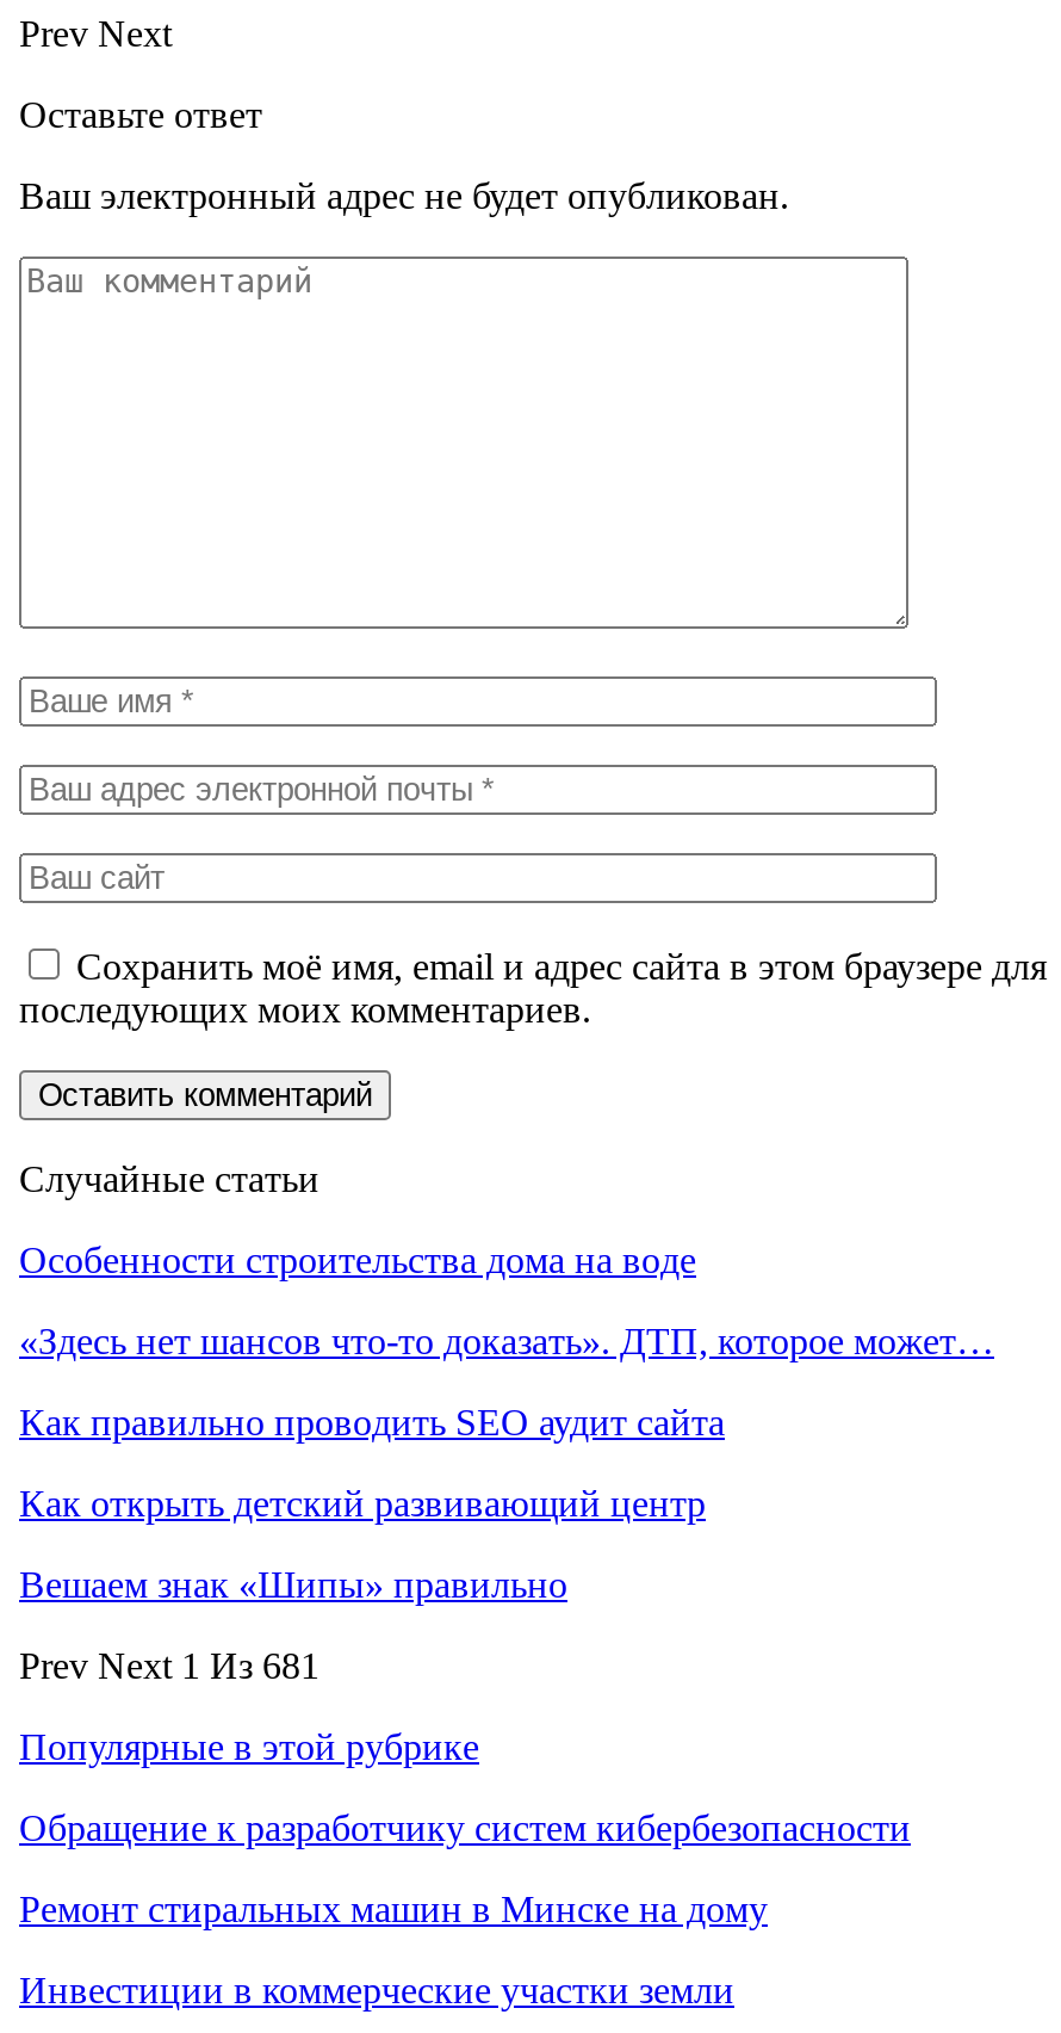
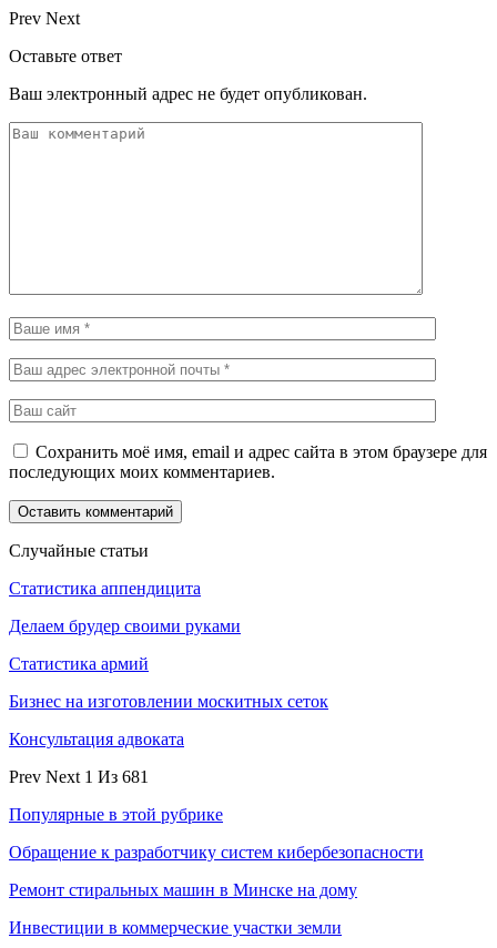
[19,1241,696,1281] Особенности строительства дома на воде -> [9,579,201,598] Статистика аппендицита
[19,1322,994,1362] «Здесь нет шансов что-то доказать». ДТП, которое может… -> [9,617,241,636] Делаем брудер своими руками
[19,1403,725,1443] Как правильно проводить SEO аудит сайта -> [9,655,149,673] Статистика армий
[19,1484,706,1525] Как открыть детский развивающий центр -> [9,692,328,711] Бизнес на изготовлении москитных сеток
[19,1565,567,1606] Вешаем знак «Шипы» правильно -> [9,730,184,749] Консультация адвоката

